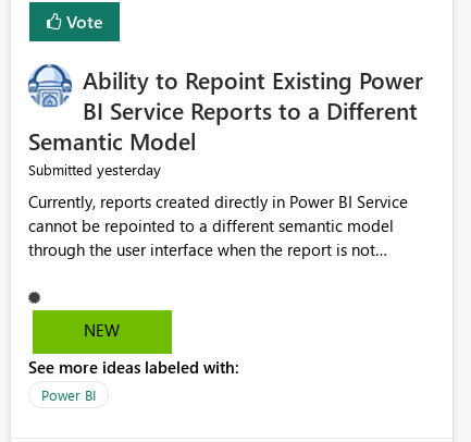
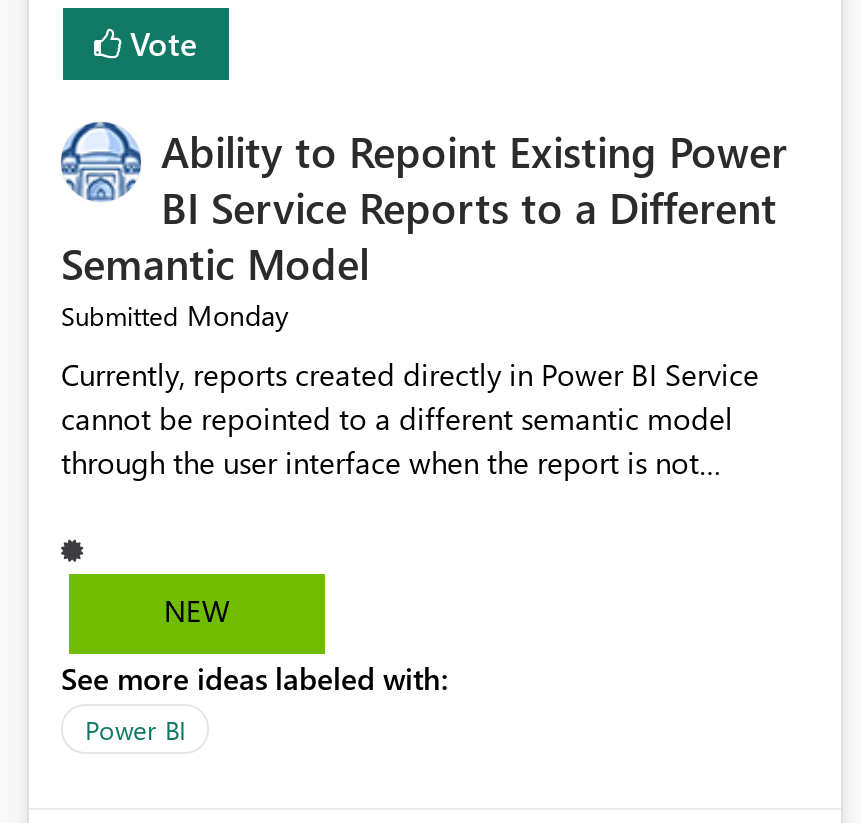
[28,159,161,180] Submitted yesterday -> [61,297,289,335] Submitted Monday

